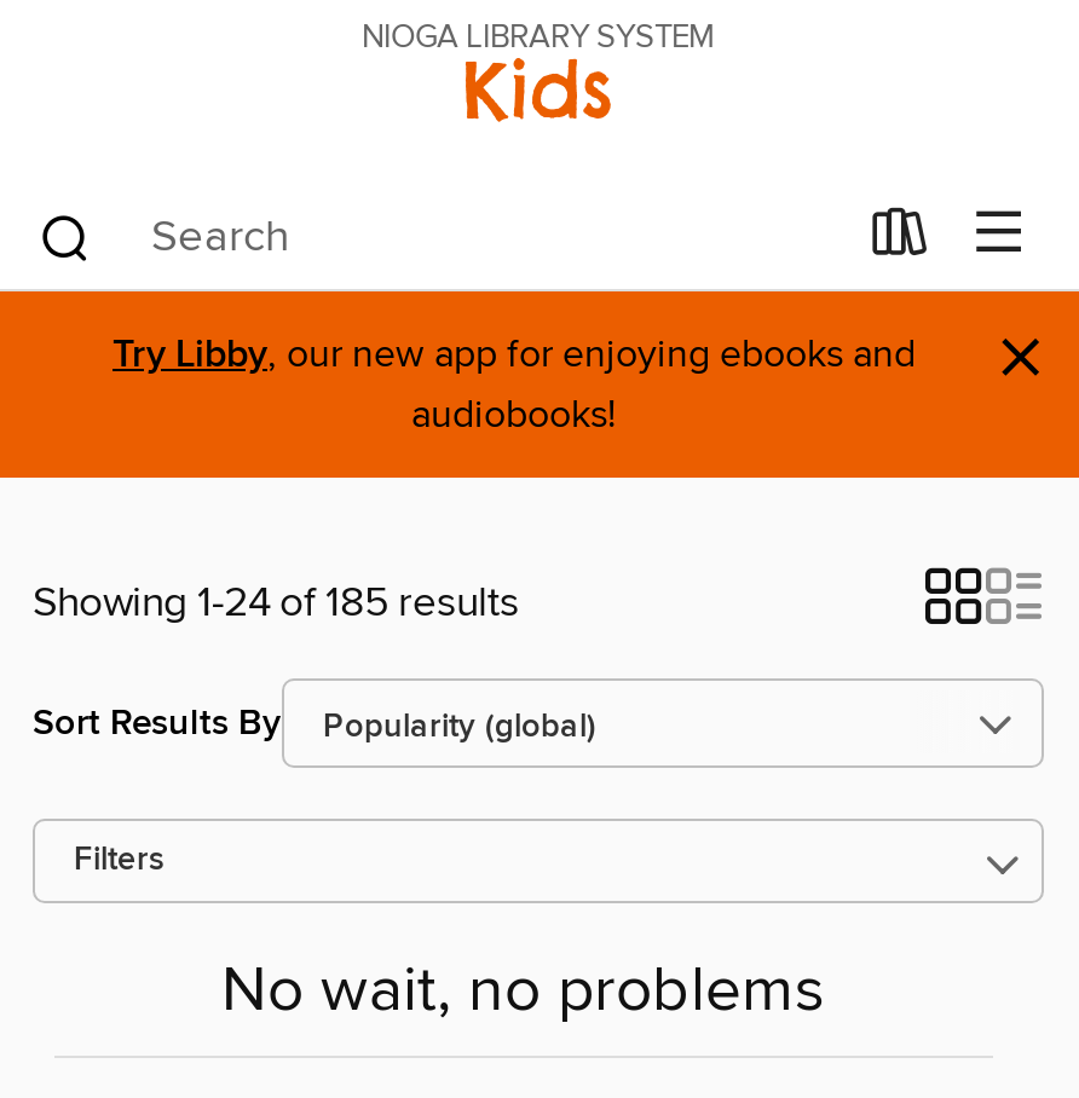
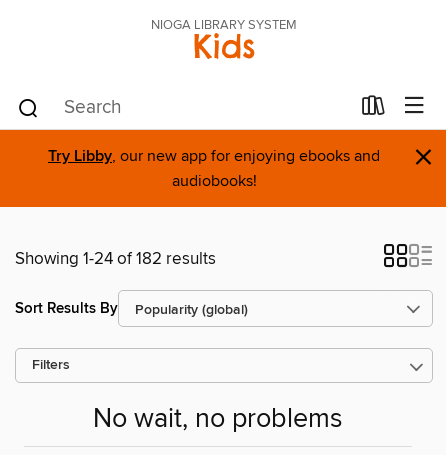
[33,577,519,630] Showing 1-24 of 185 results -> [15,248,216,270] Showing 1-24 of 182 results

